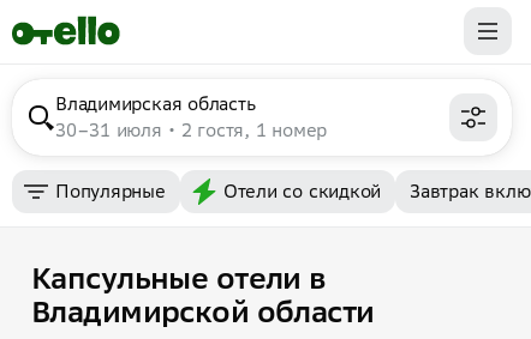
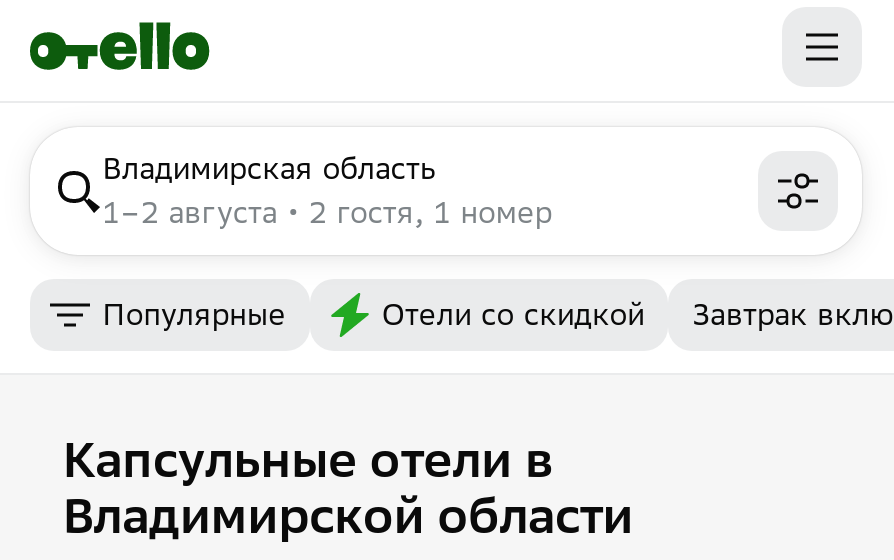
[55,119,327,141] 30–31 июля 2 гостя, 1 номер -> [102,193,552,231] 1–2 августа 2 гостя, 1 номер

